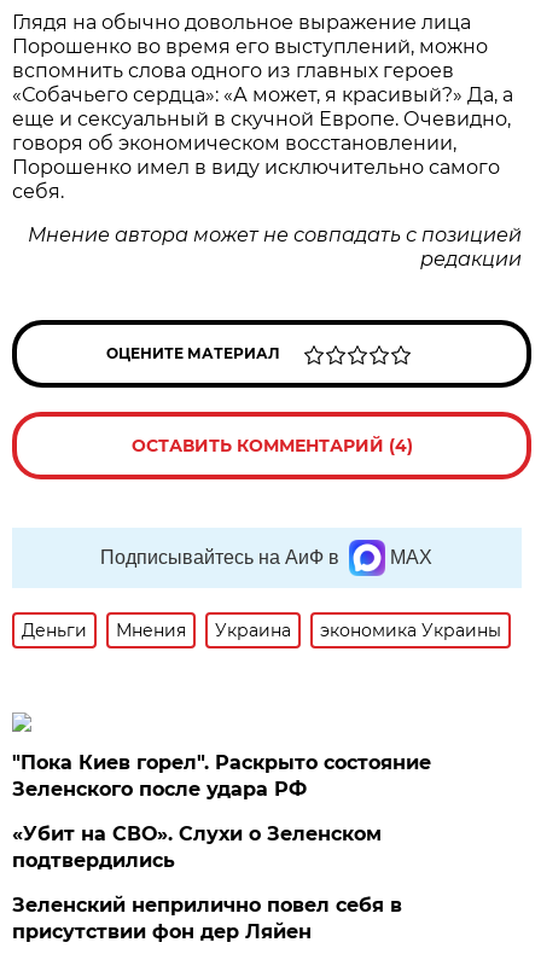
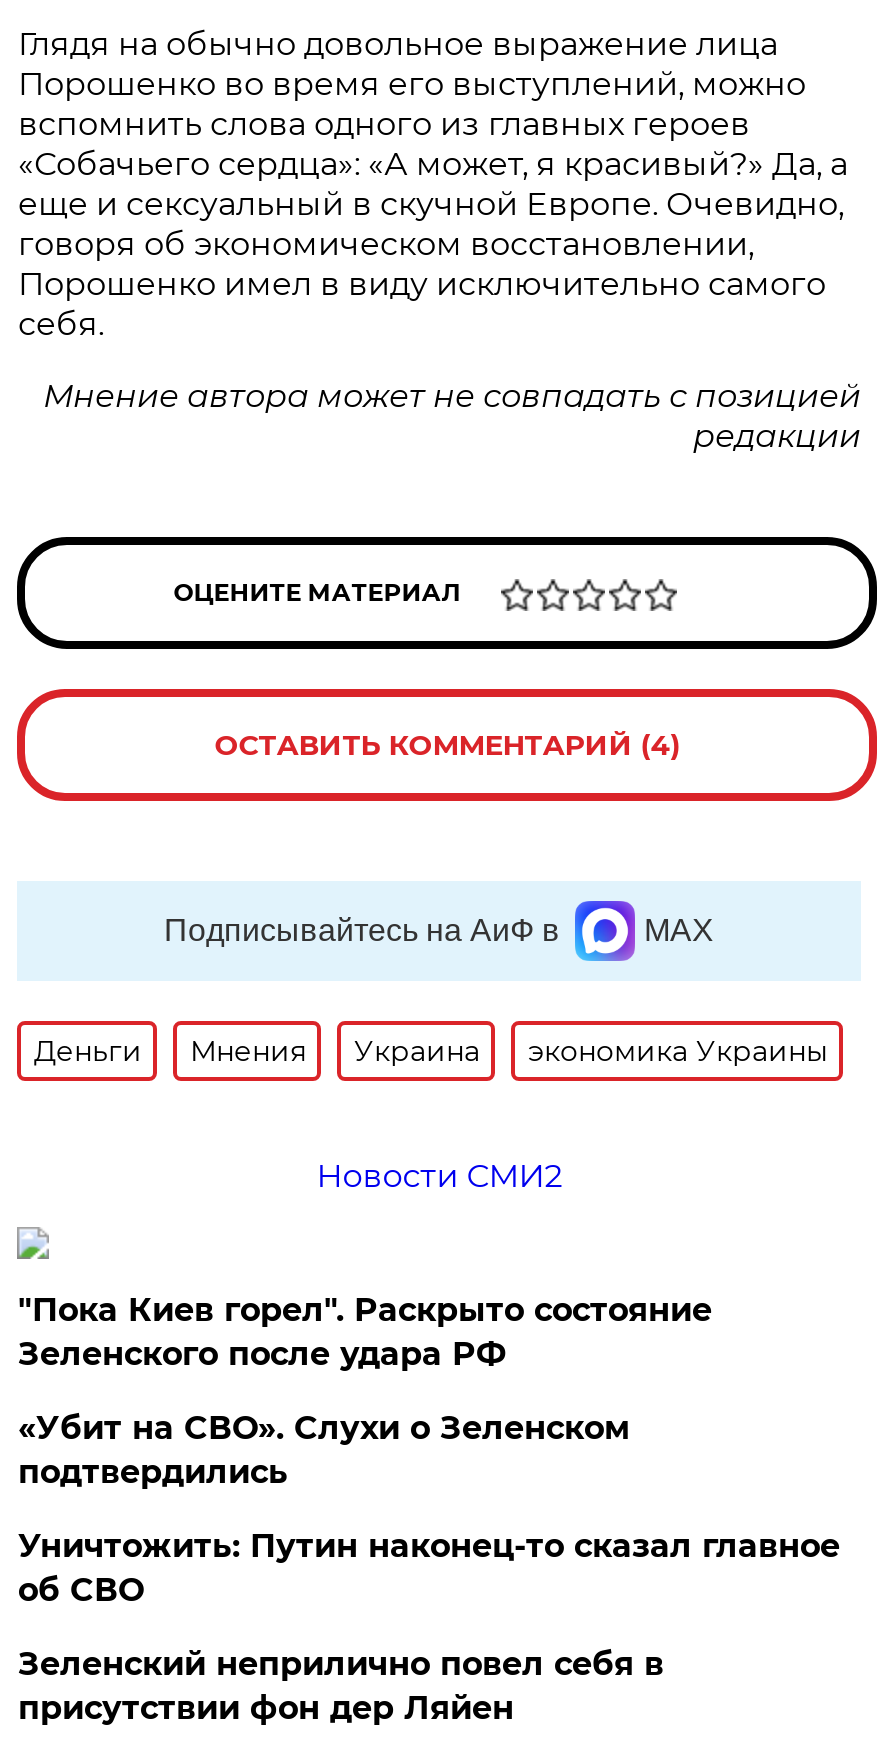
none -> [316,1157,562,1195] Новости СМИ2
none -> [18,1527,840,1609] Уничтожить: Путин наконец-то сказал главное | об СВО

